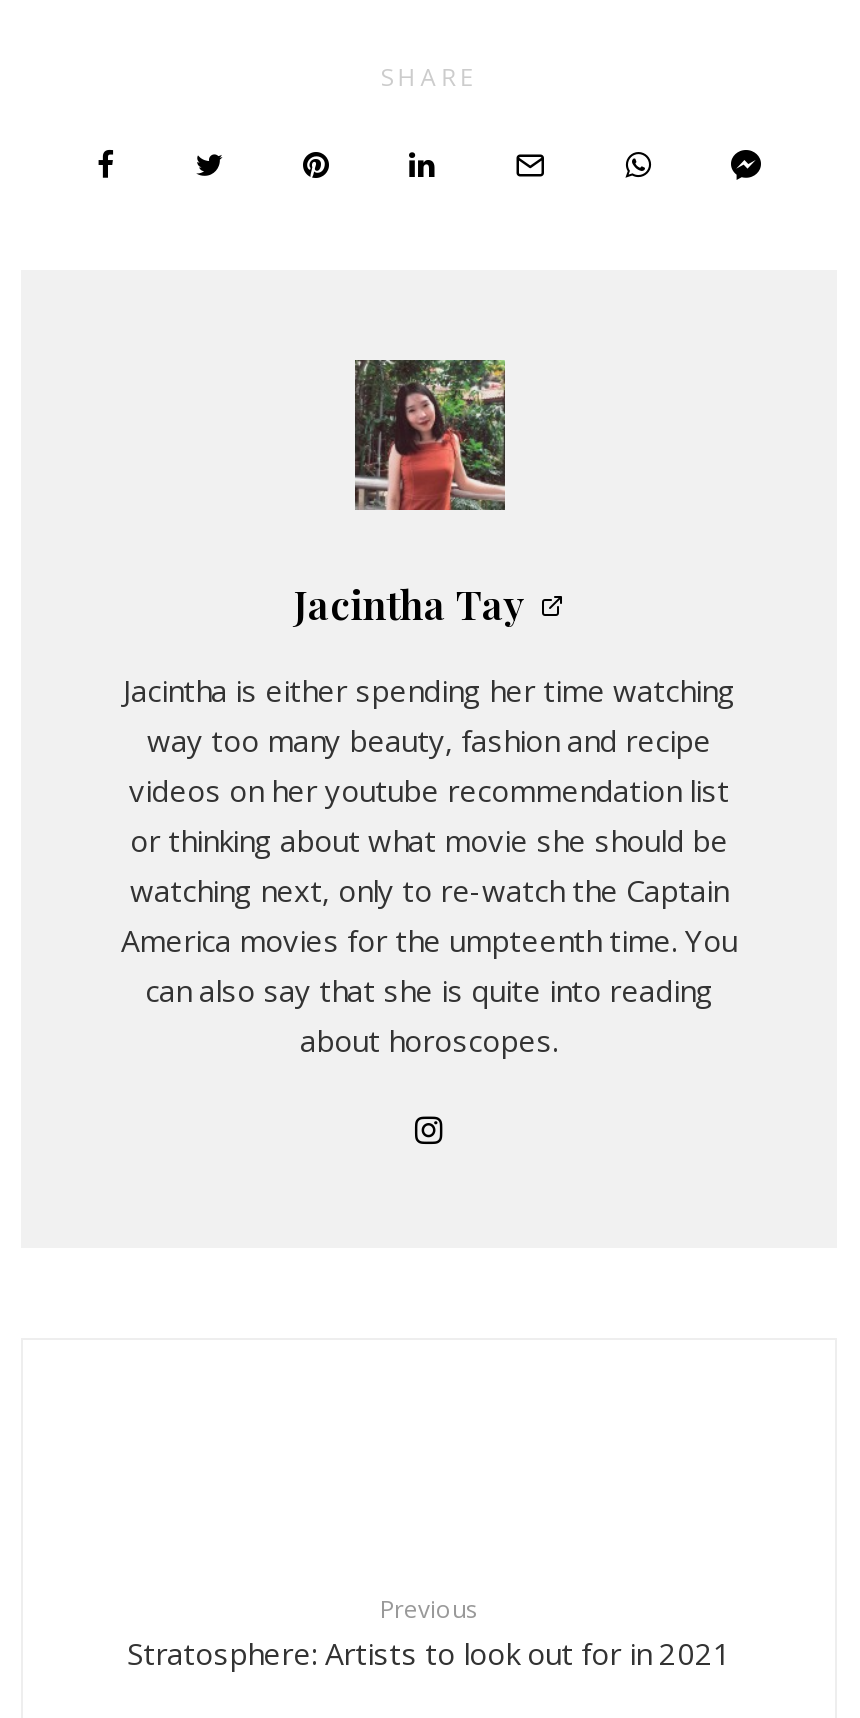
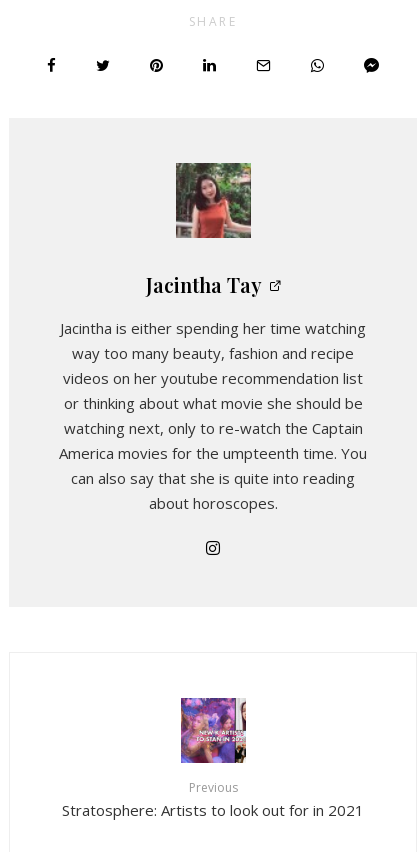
none -> [180,697,247,764] [image]

